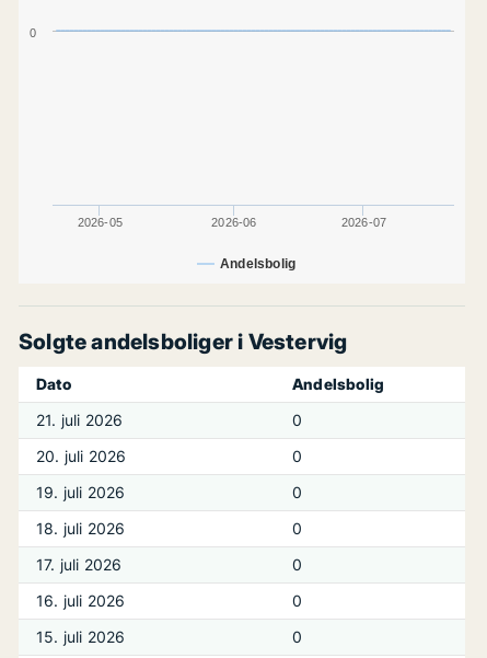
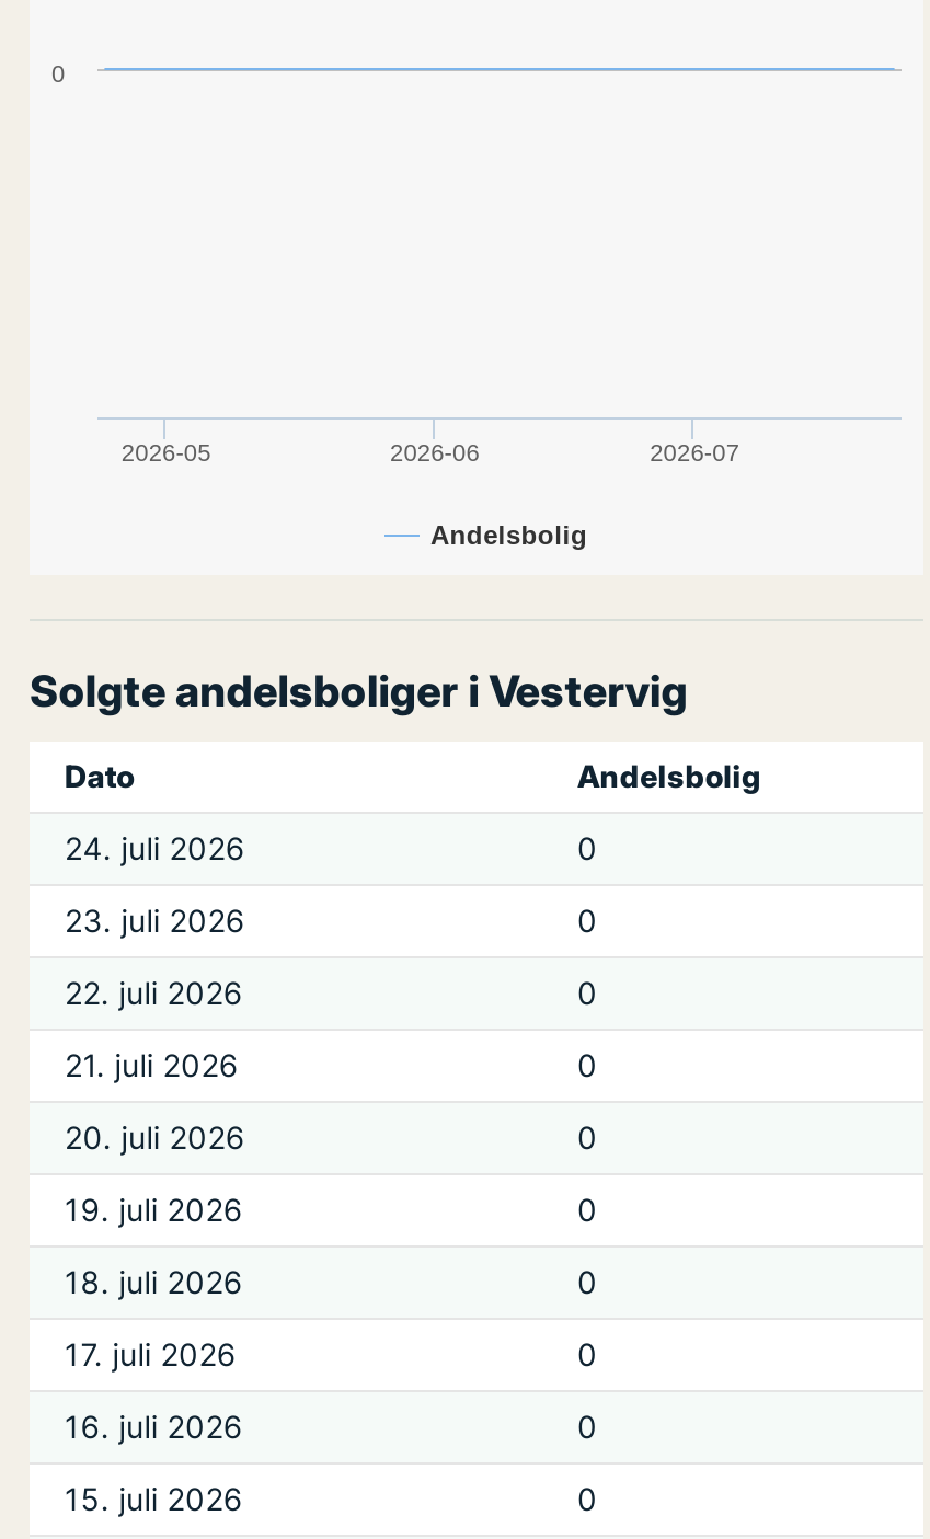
none -> [65,830,597,1011] 24. juli 2026 | 0 | 23. juli 2026 | 0 | 22. juli 2026 | 0

